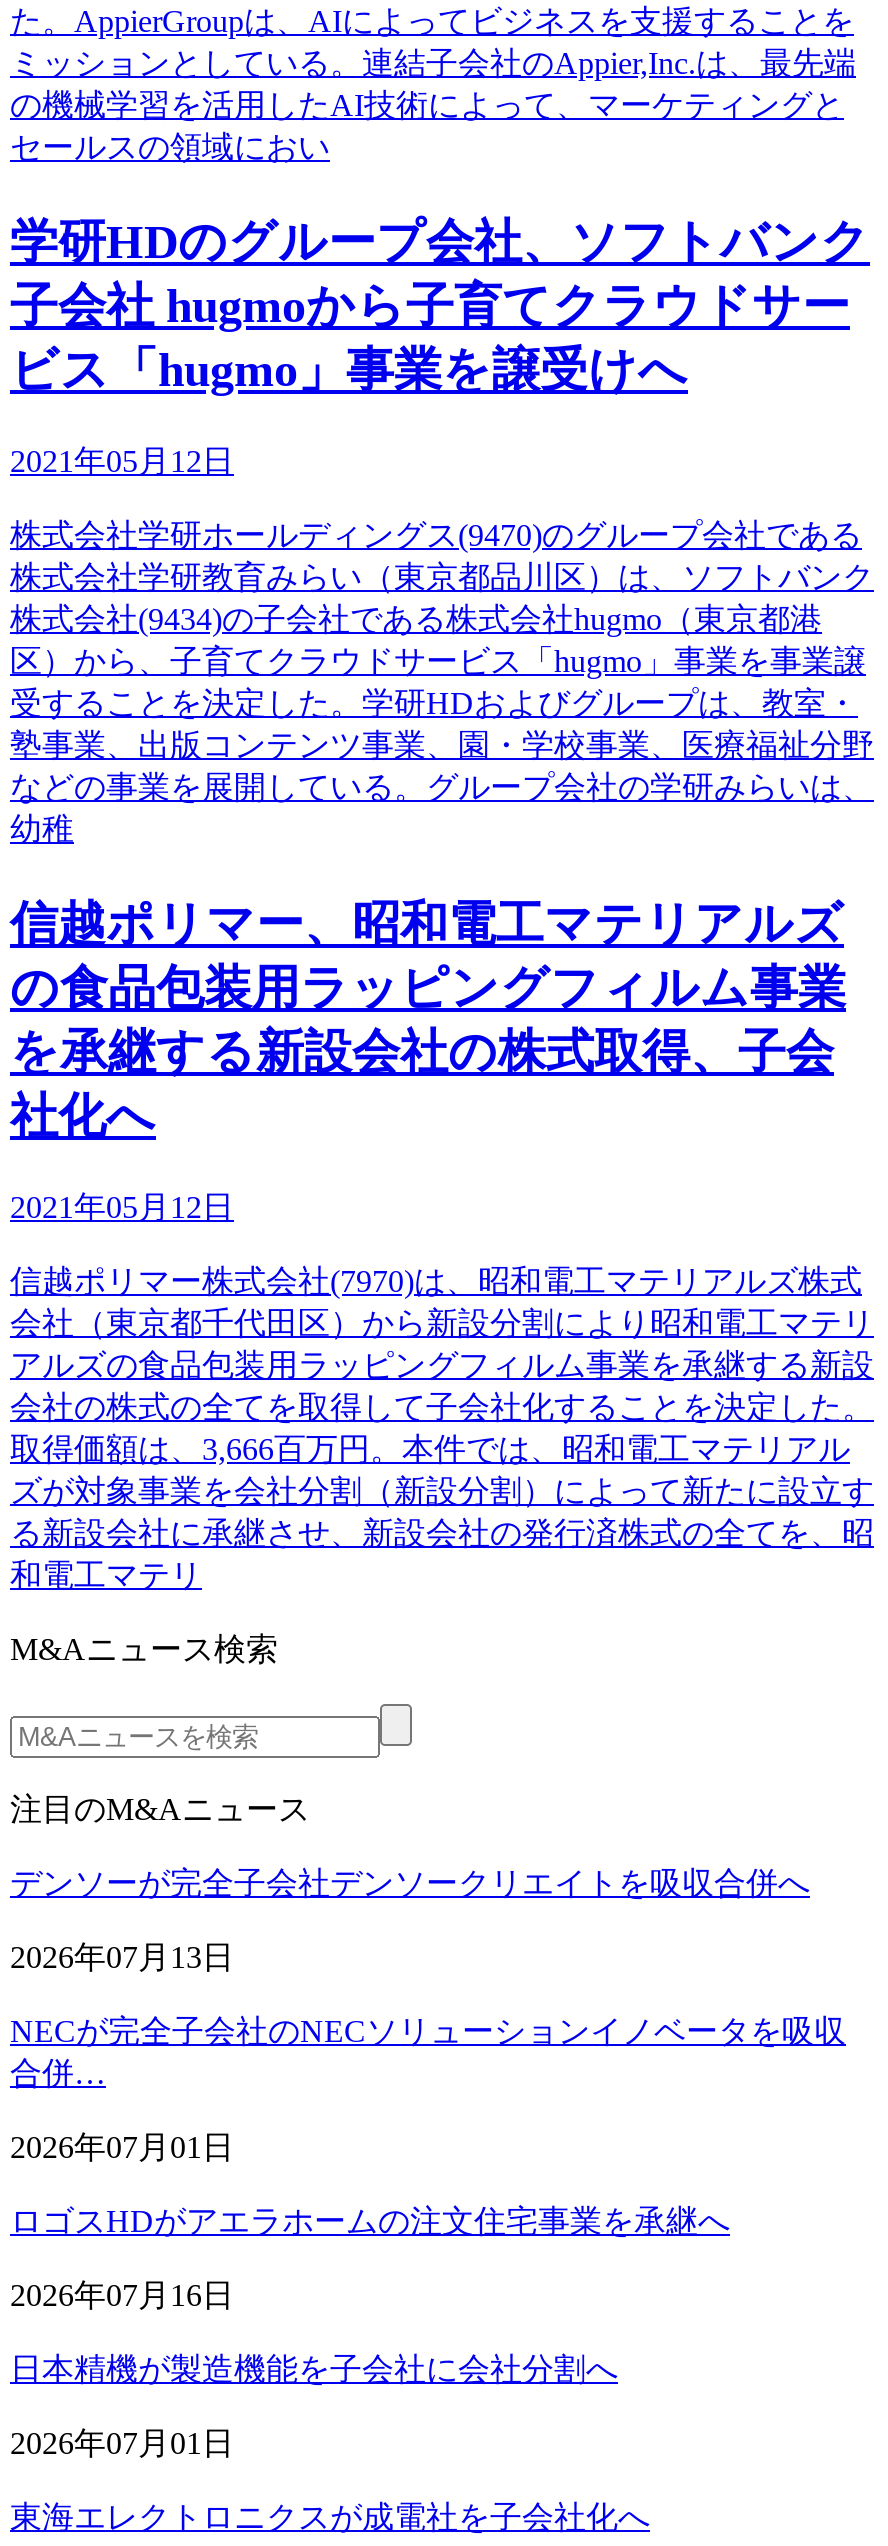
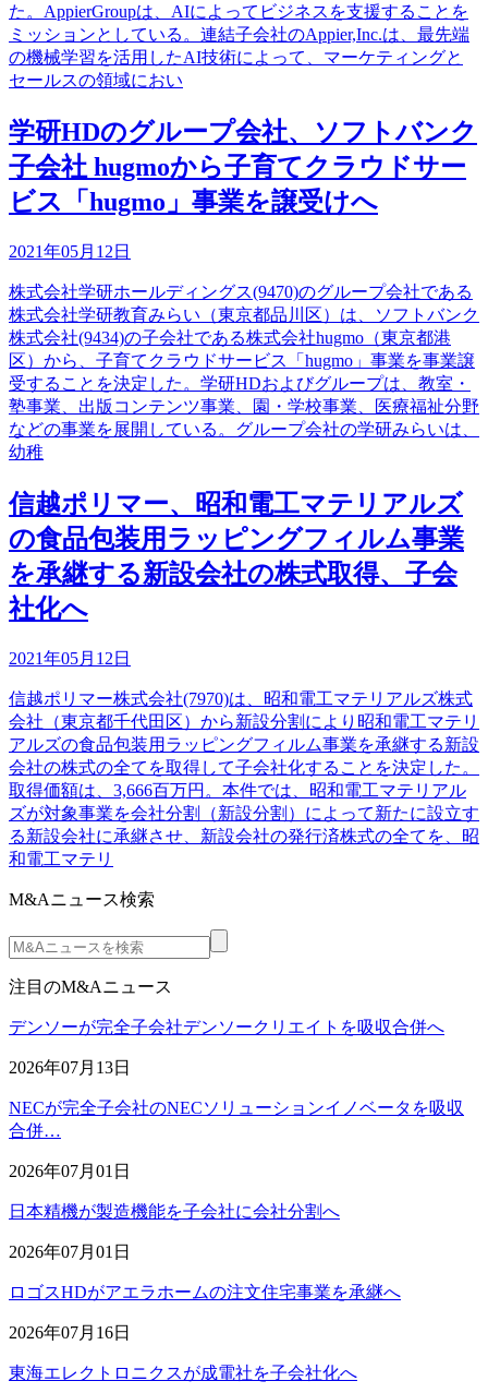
moved [10,2204,730,2312] -> [9,1283,401,1342]: ロゴスHDがアエラホームの注文住宅事業を承継へ | 2026年07月16日
moved [10,2352,618,2460] -> [9,1202,340,1261]: 日本精機が製造機能を子会社に会社分割へ | 2026年07月01日

